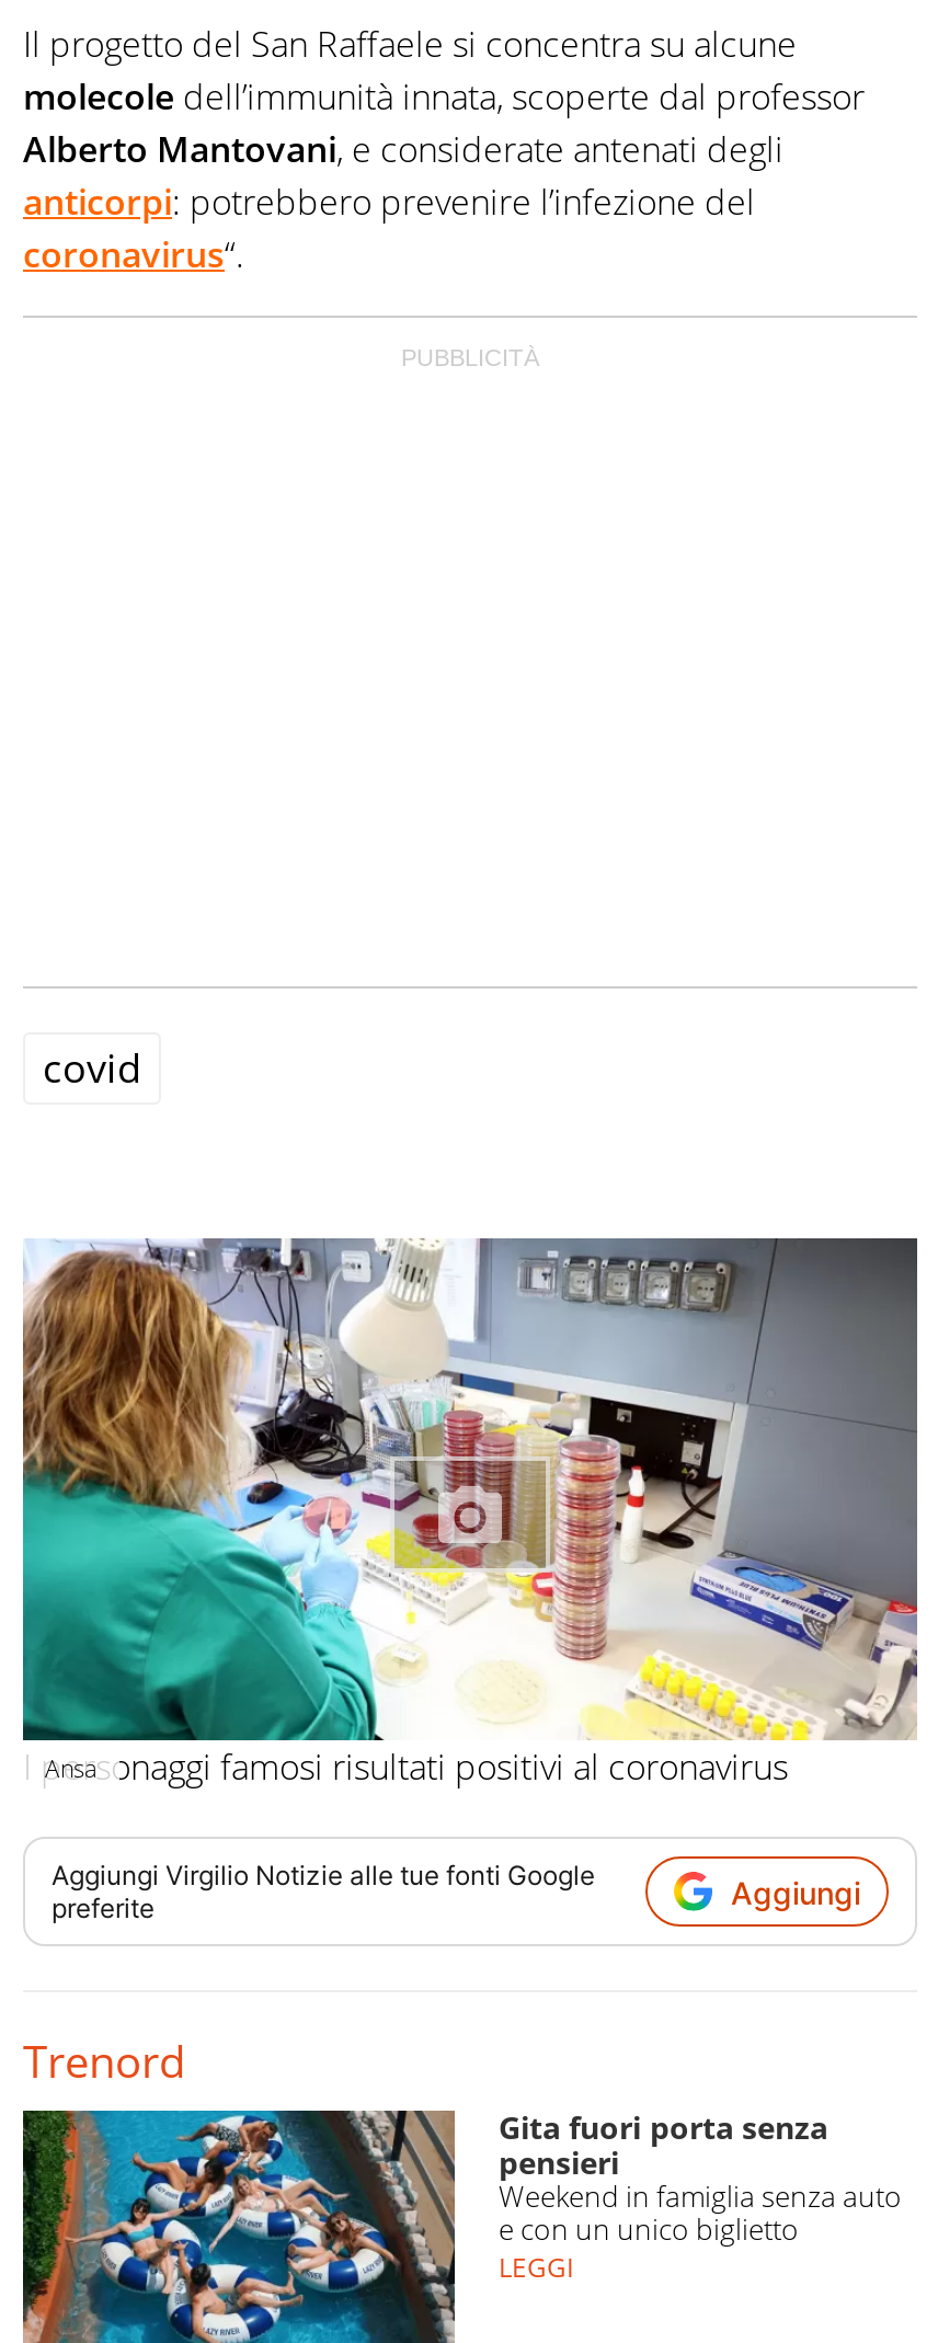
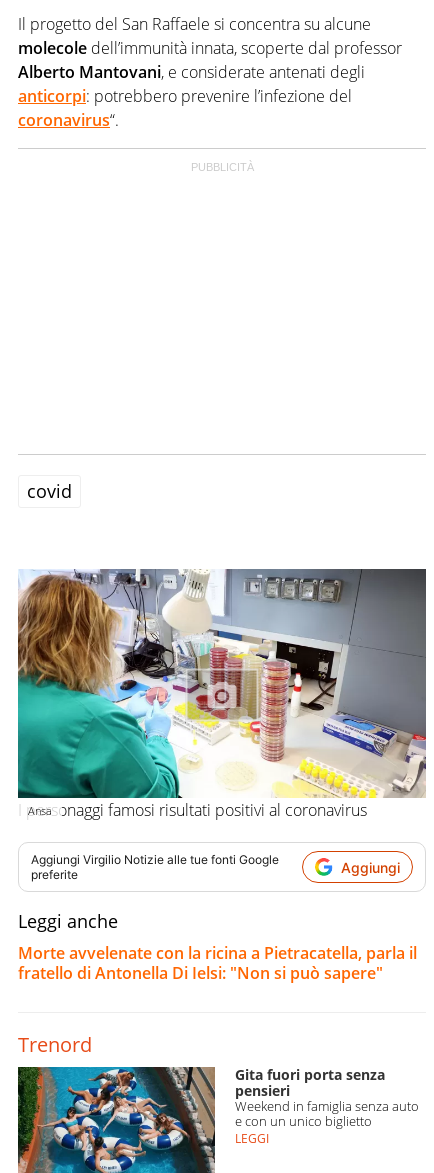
none -> [18,909,417,984] Leggi anche | Morte avvelenate con la ricina a Pietracatella, parla il | fratello di Antonella Di Ielsi: "Non si può sapere"

